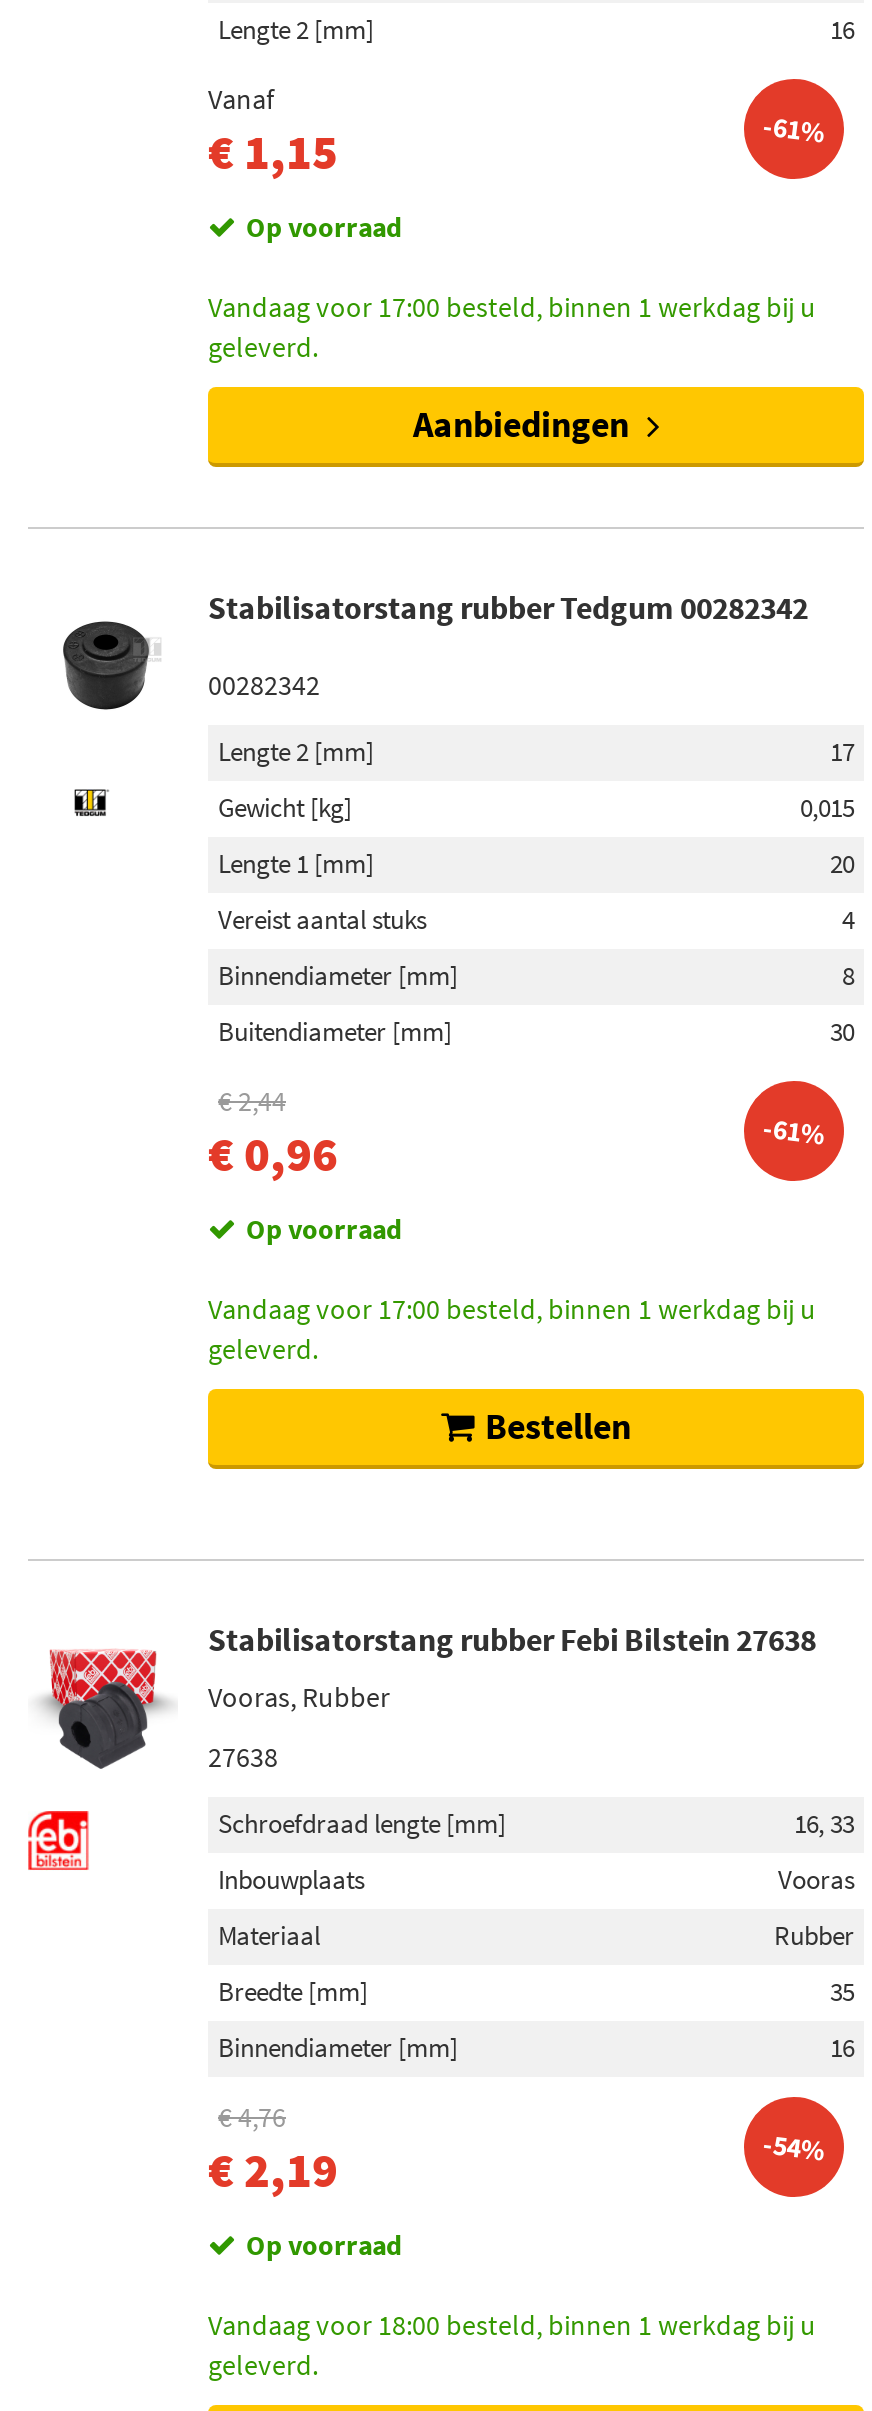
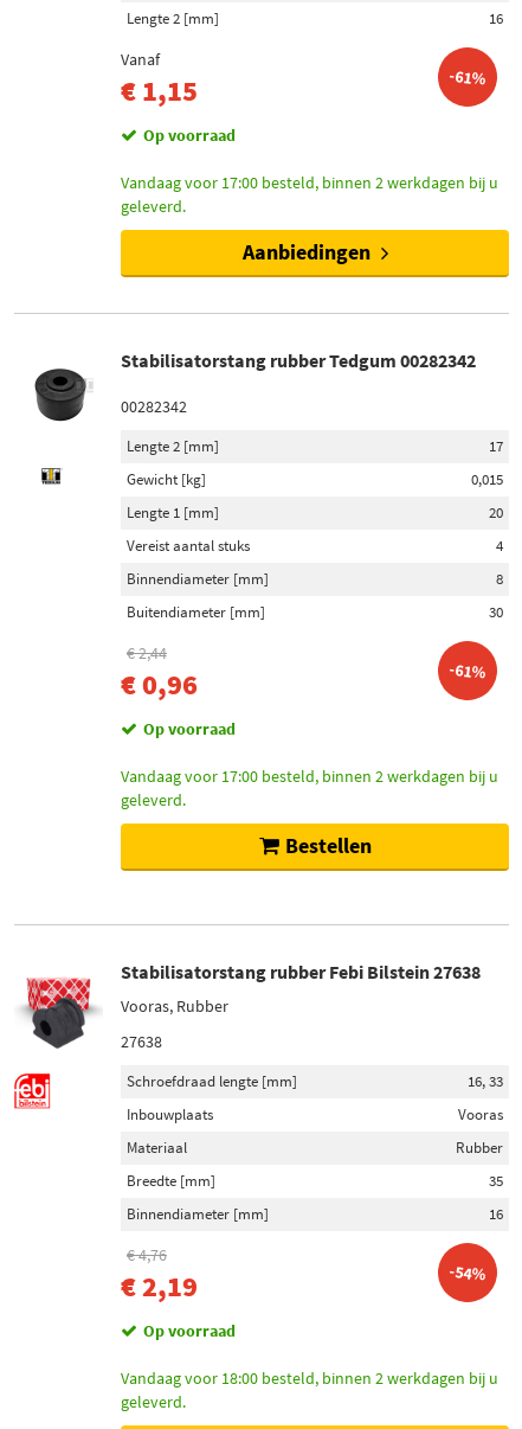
[208,289,816,325] Vandaag voor 17:00 besteld, binnen 1 werkdag bij u -> [121,172,498,193] Vandaag voor 17:00 besteld, binnen 2 werkdagen bij u
[208,1291,816,1327] Vandaag voor 17:00 besteld, binnen 1 werkdag bij u -> [121,765,498,787] Vandaag voor 17:00 besteld, binnen 2 werkdagen bij u
[208,2307,816,2343] Vandaag voor 18:00 besteld, binnen 1 werkdag bij u -> [121,1367,498,1389] Vandaag voor 18:00 besteld, binnen 2 werkdagen bij u

